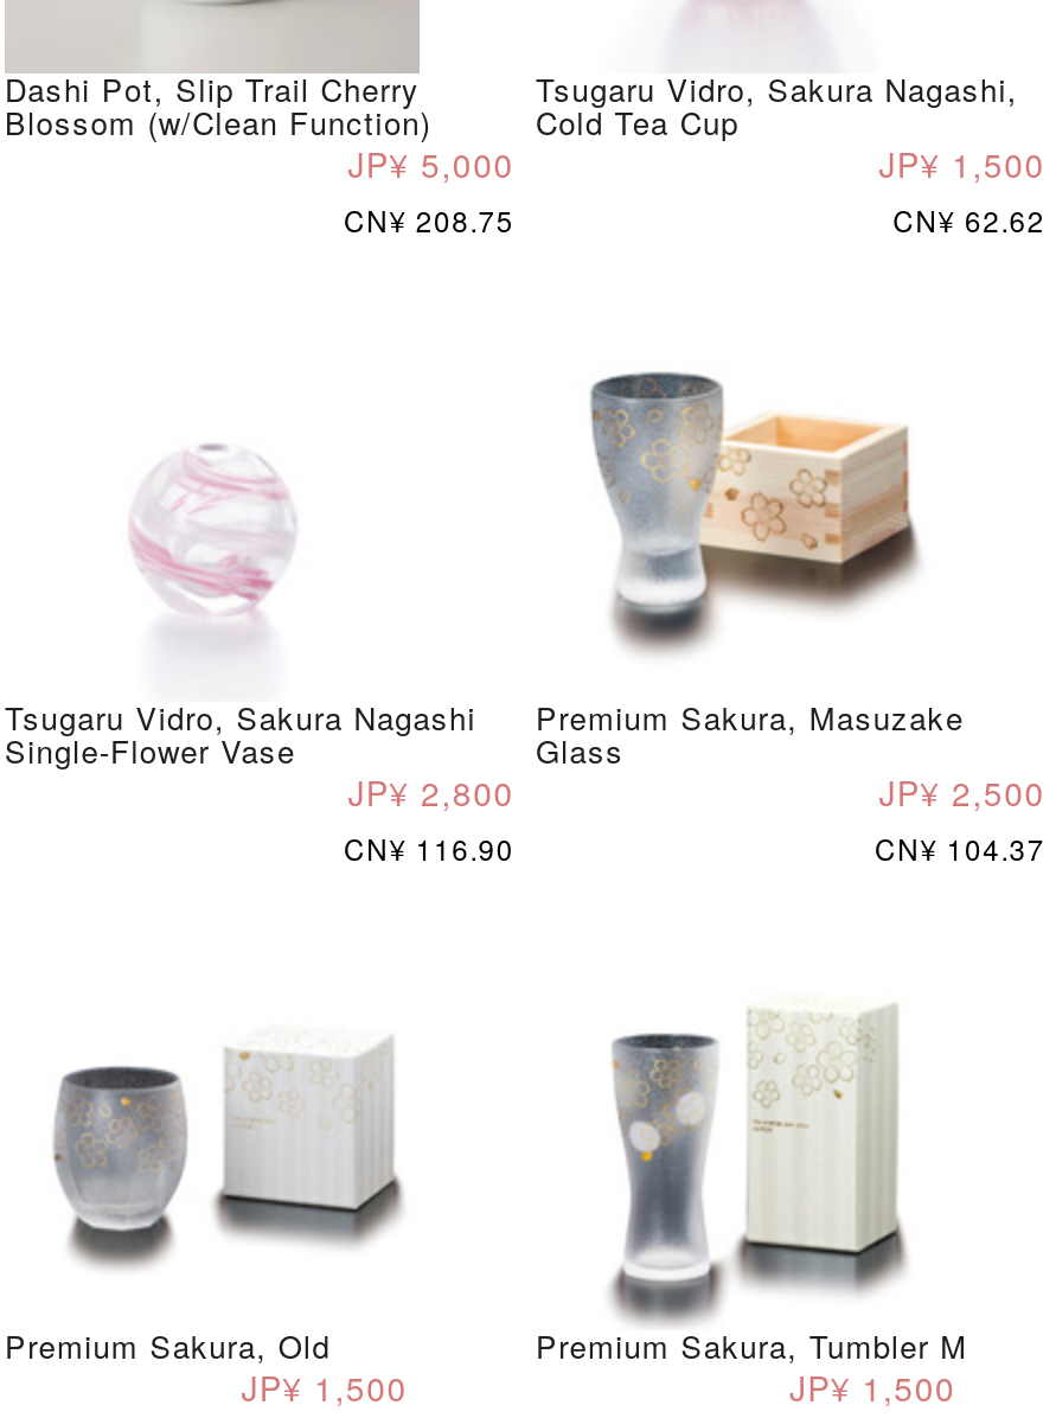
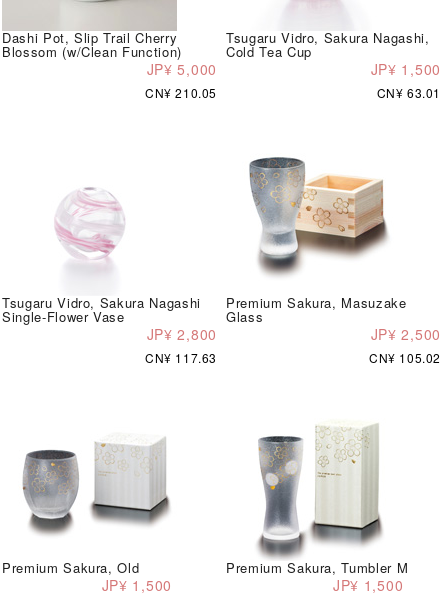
[344,198,514,238] CN¥ 208.75 -> [145,83,217,100] CN¥ 210.05
[893,198,1045,238] CN¥ 62.62 -> [377,83,441,100] CN¥ 63.01
[344,826,514,867] CN¥ 116.90 -> [145,348,217,365] CN¥ 117.63
[875,826,1045,867] CN¥ 104.37 -> [369,348,441,365] CN¥ 105.02

